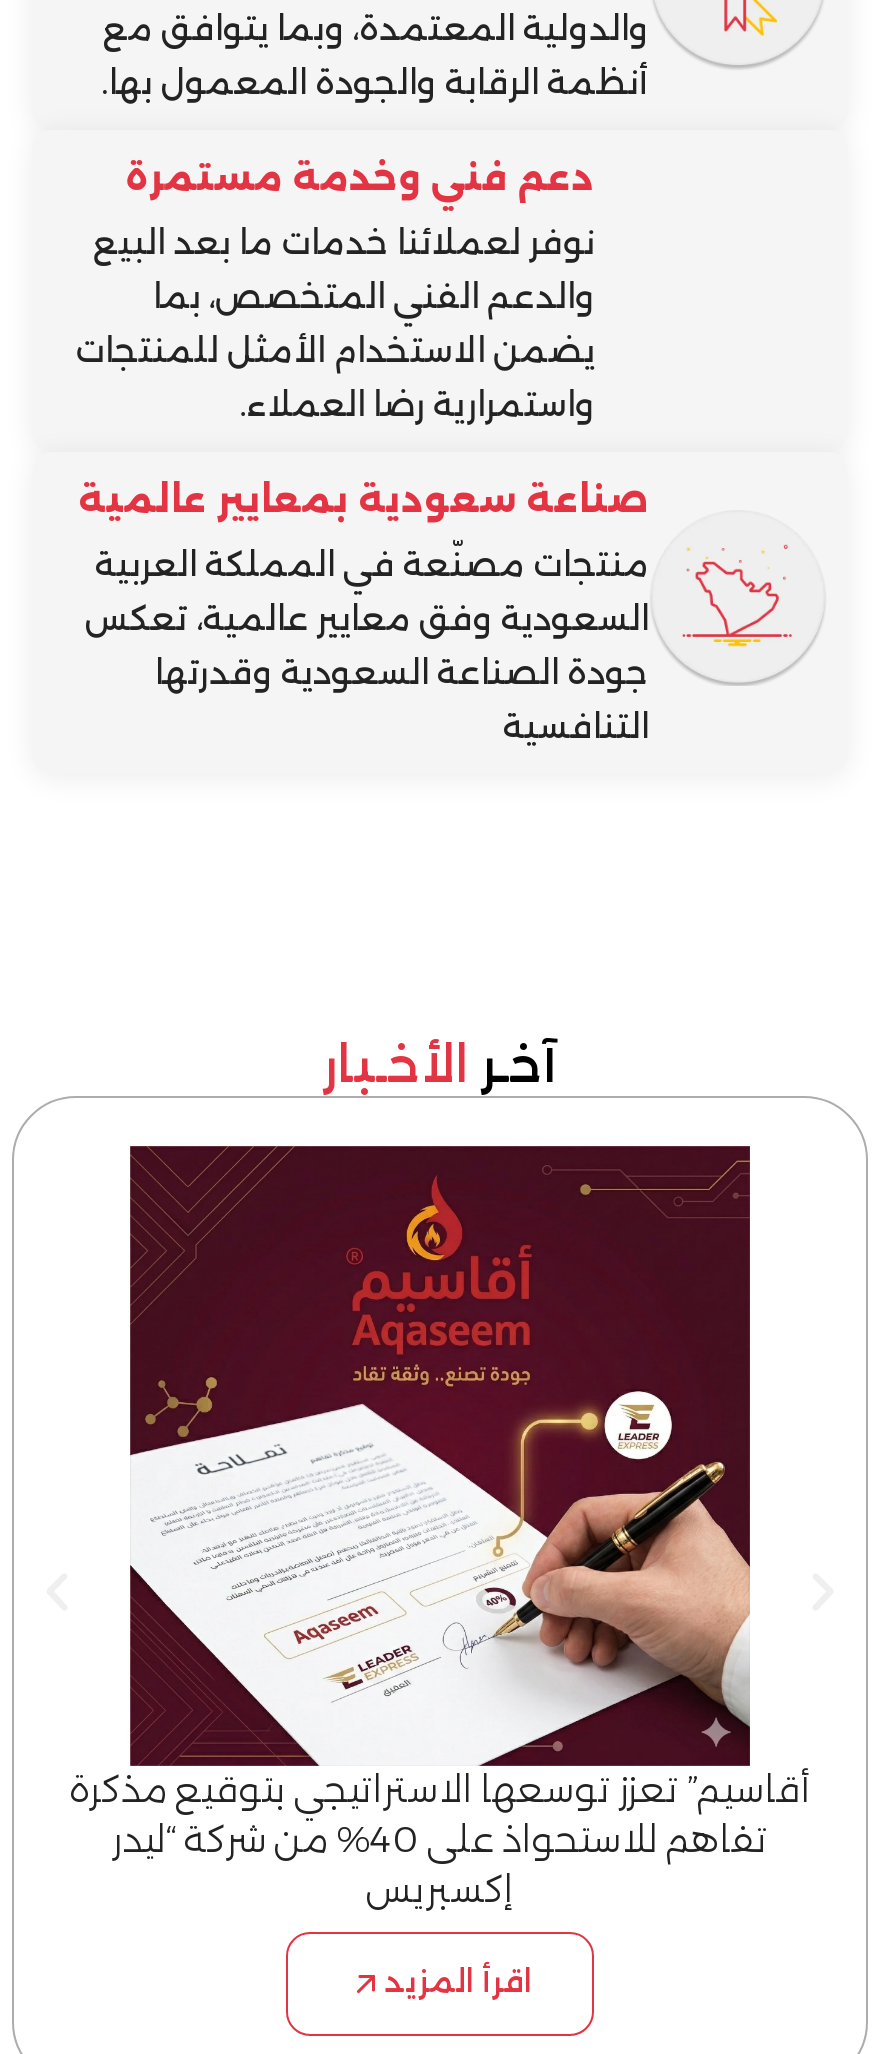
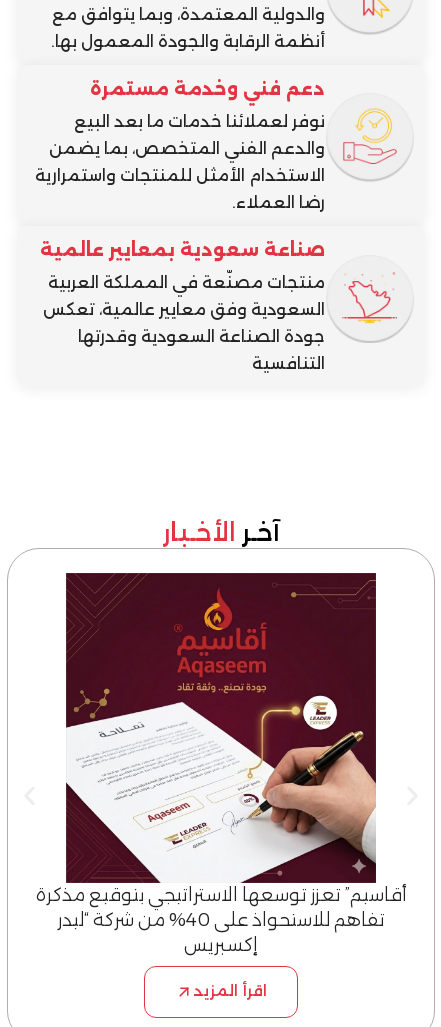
none -> [342,107,398,165] [image]

